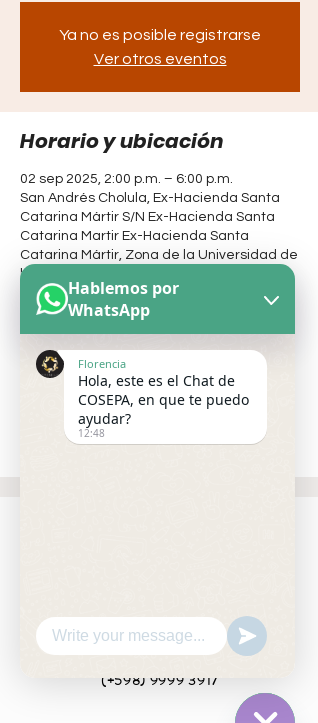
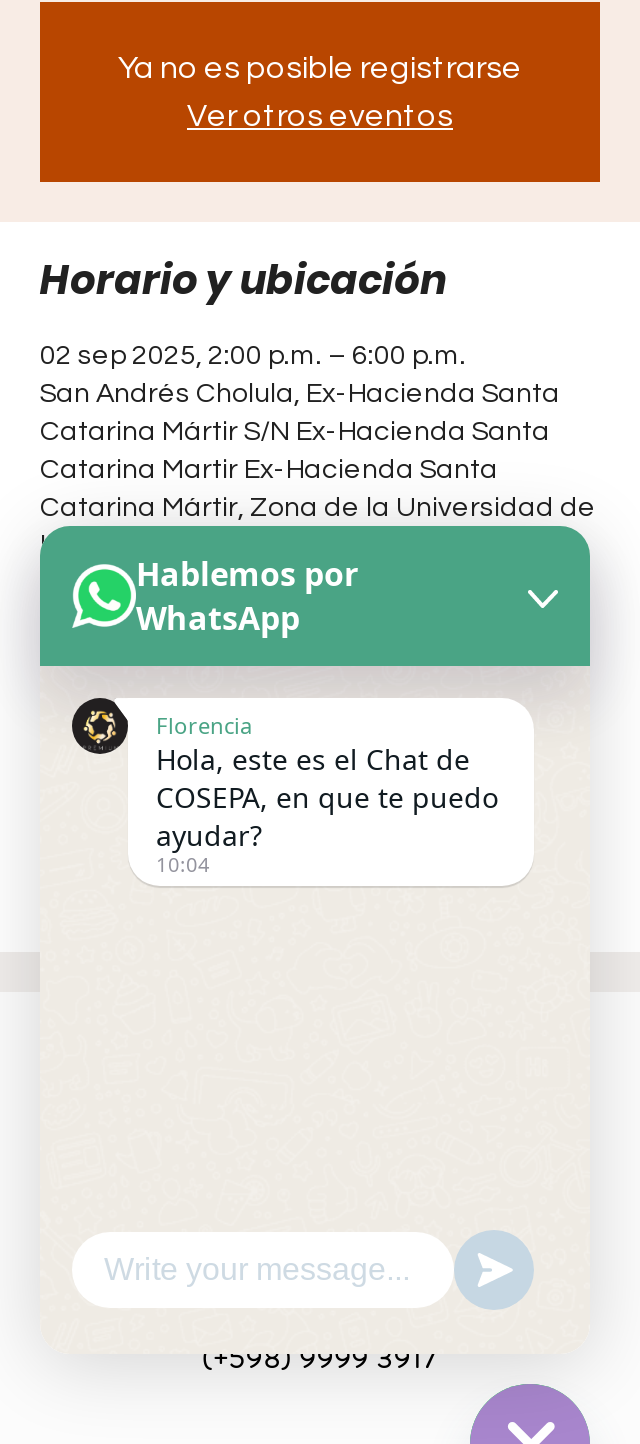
[78,426,105,440] 12:48 -> [156,850,210,878] 10:04

